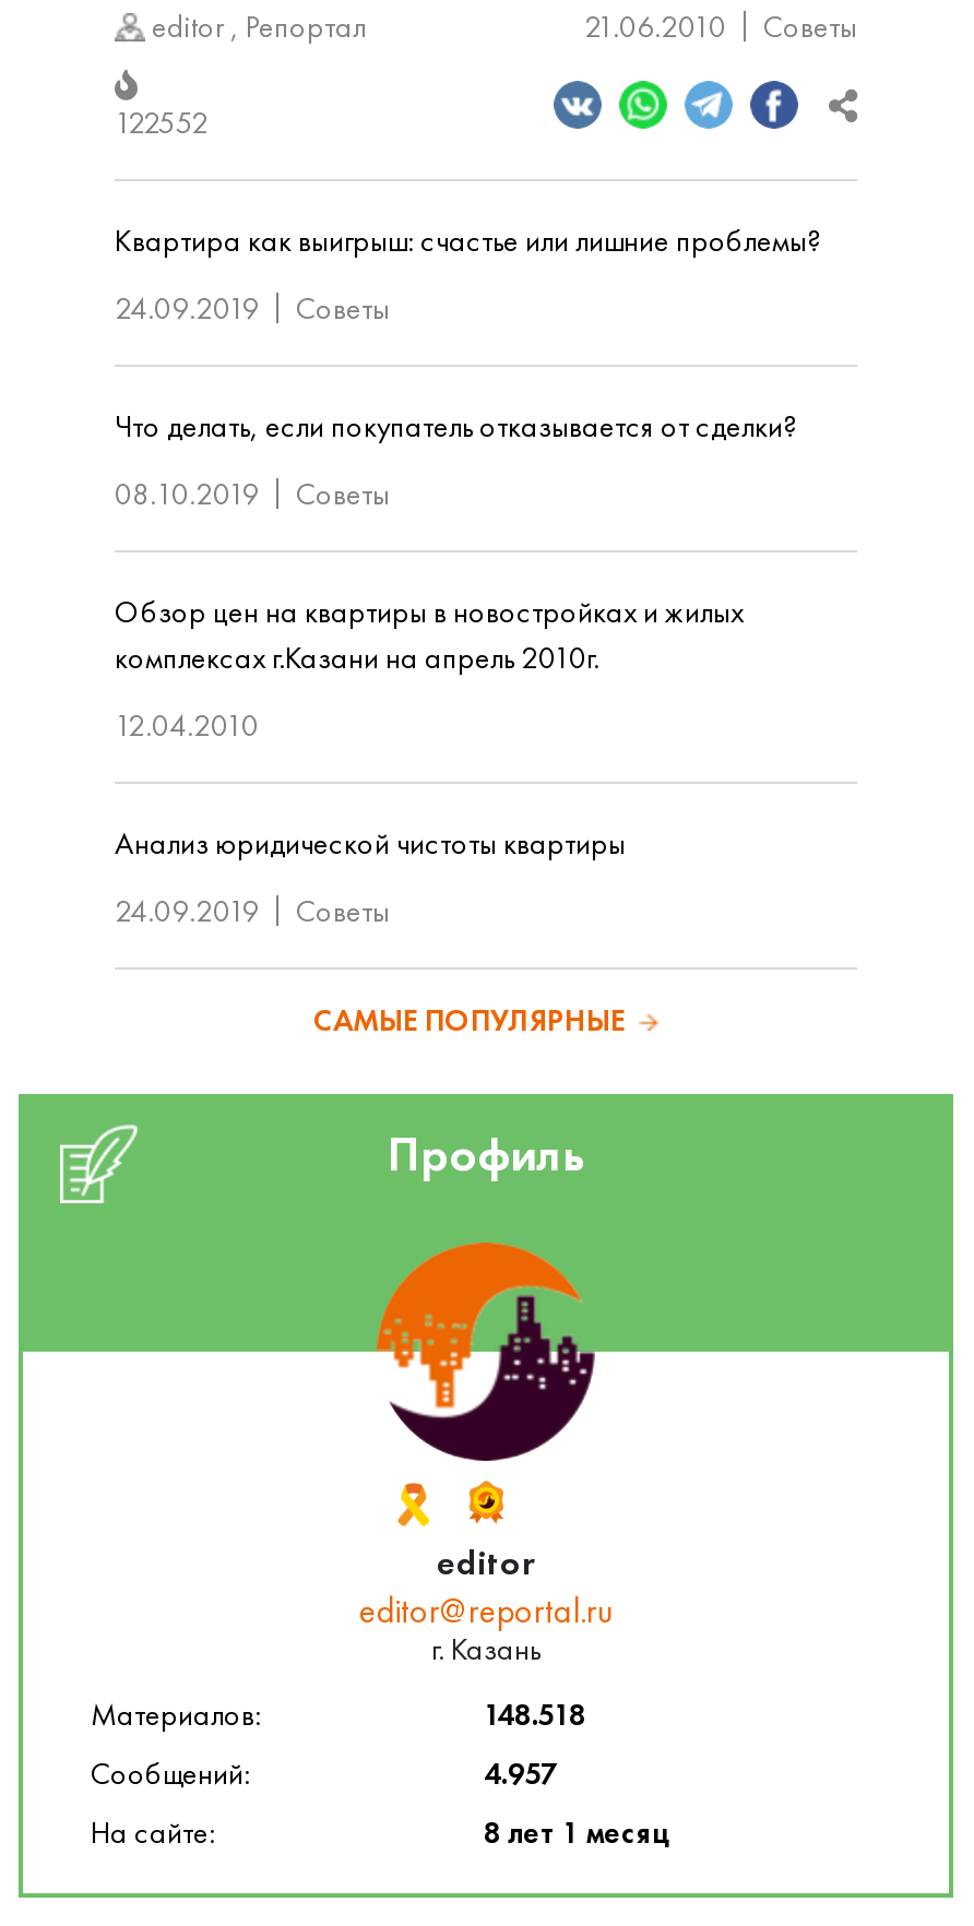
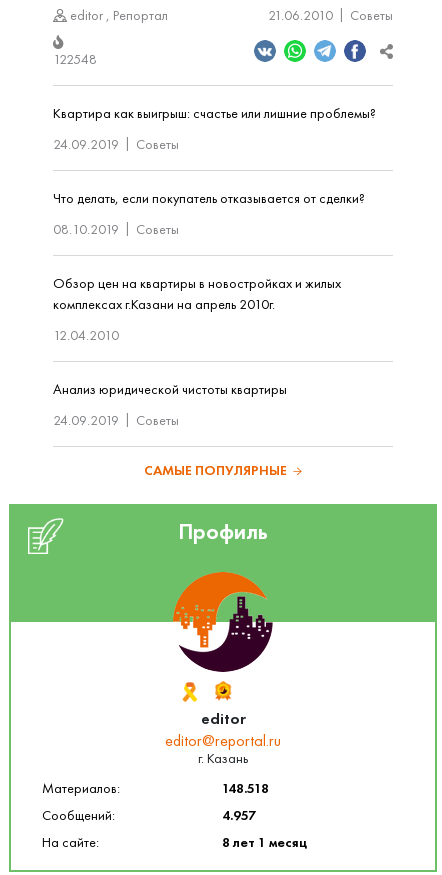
[115,106,209,143] 122552 -> [53,51,97,68] 122548

